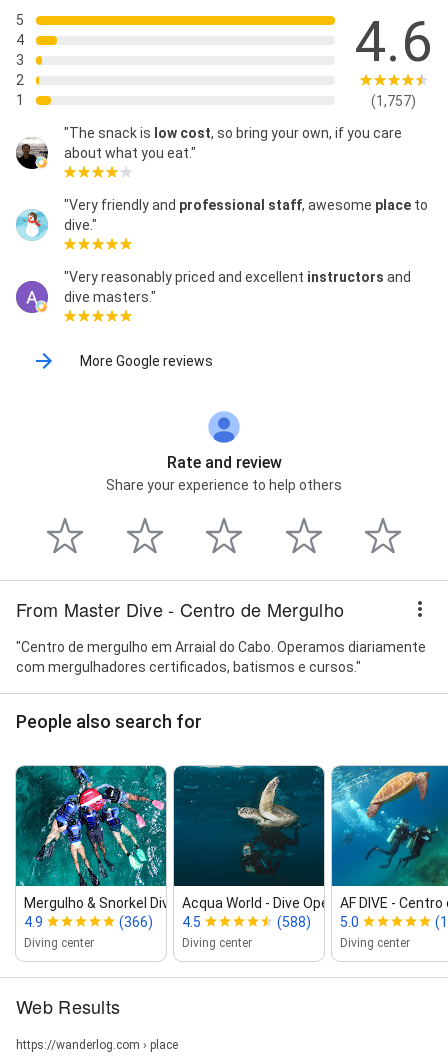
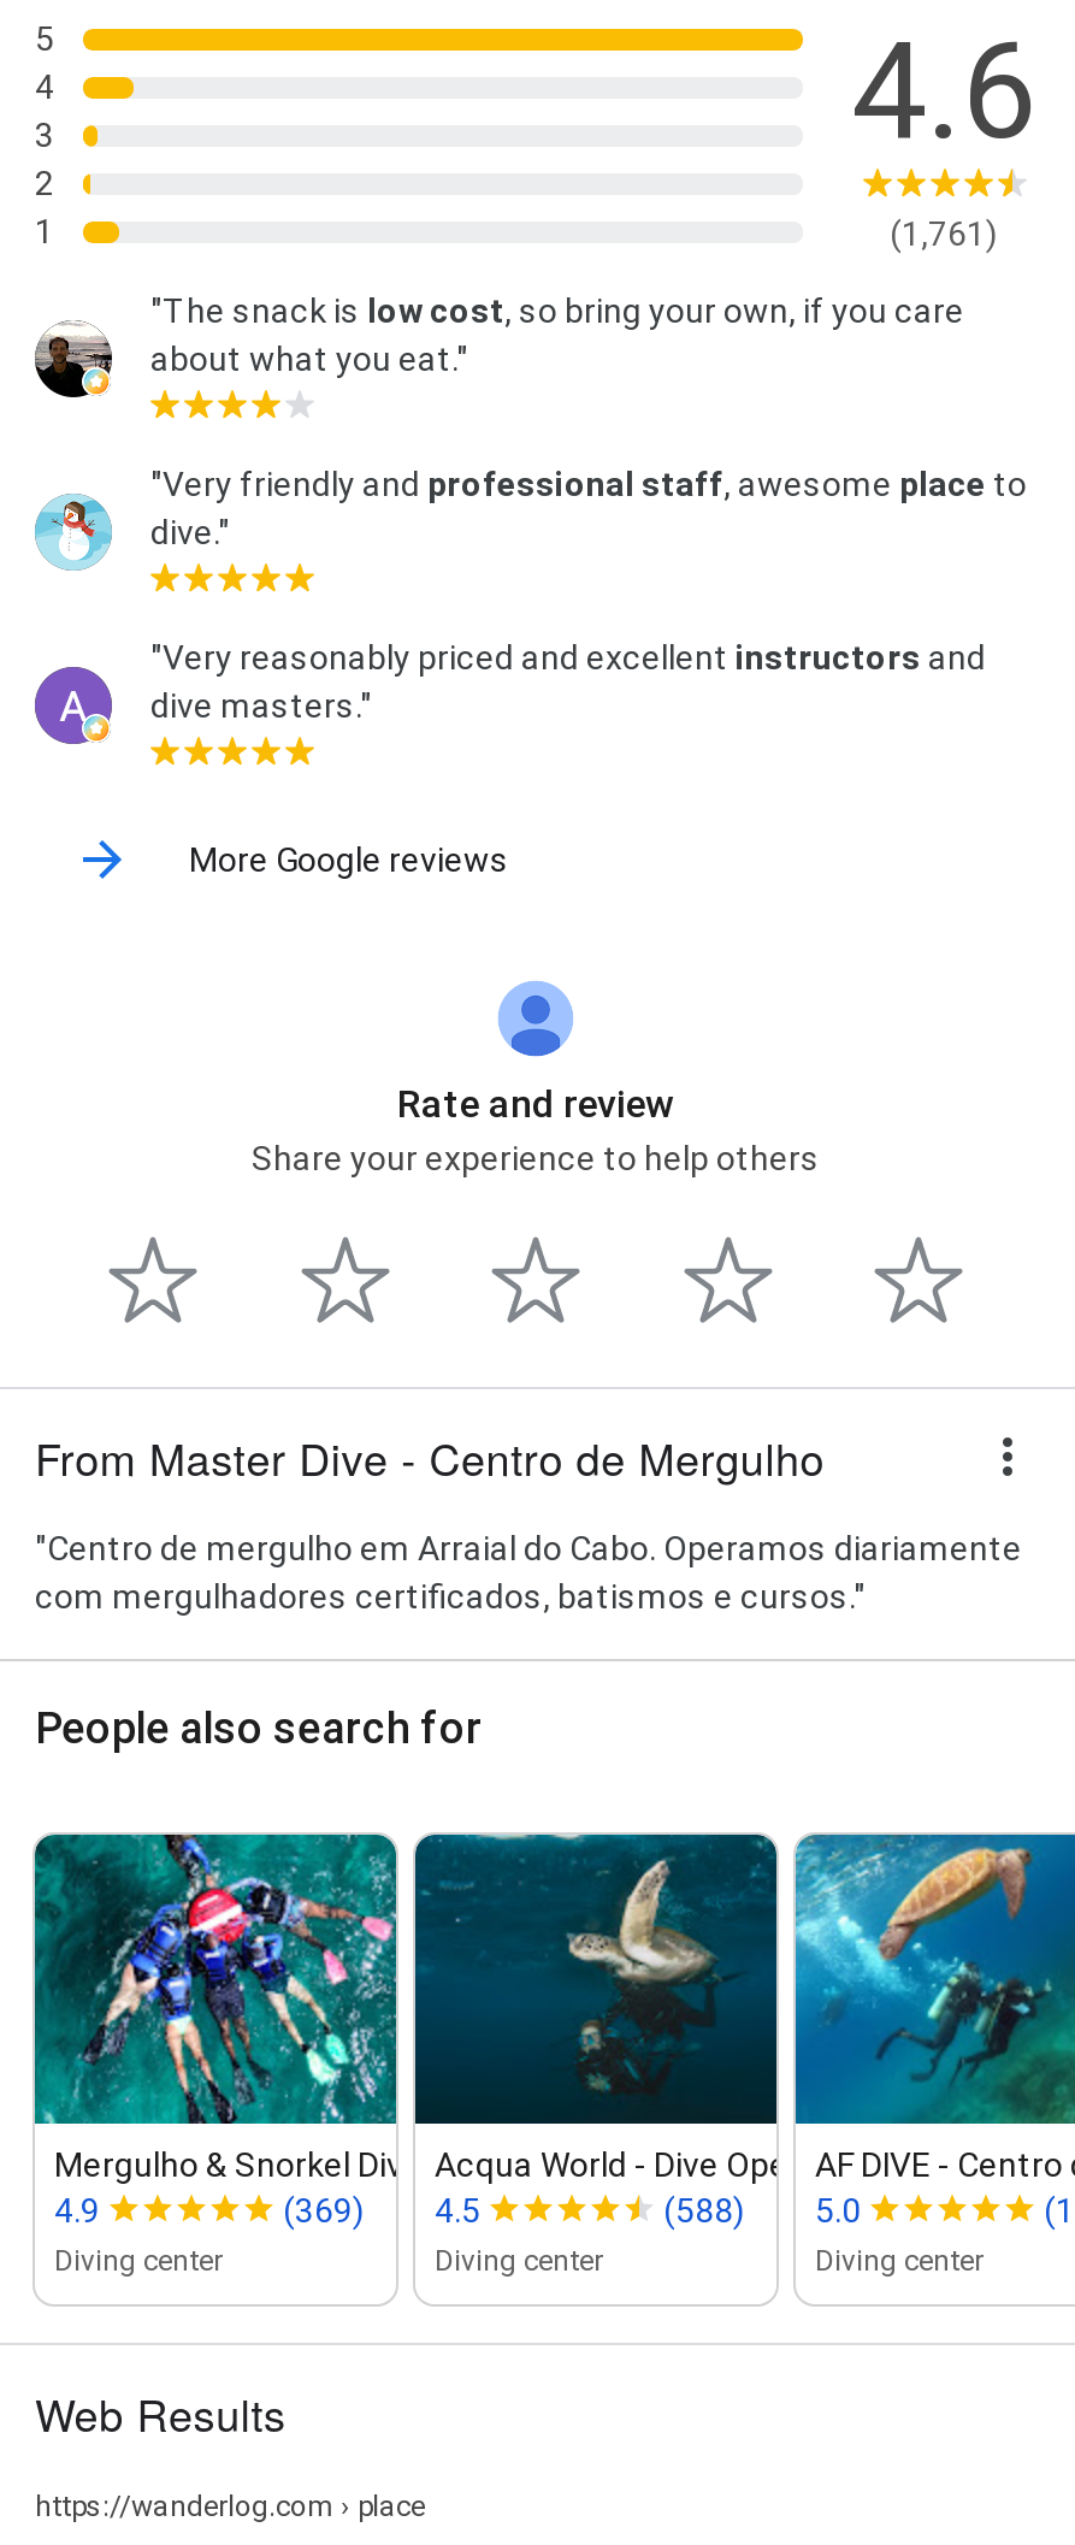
[371,93,416,109] (1,757) -> [890,214,998,252] (1,761)
[119,914,201,930] (366) 4.5 -> [283,2190,480,2229] (369) 4.5

